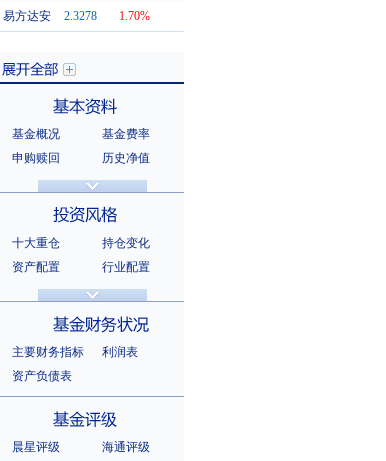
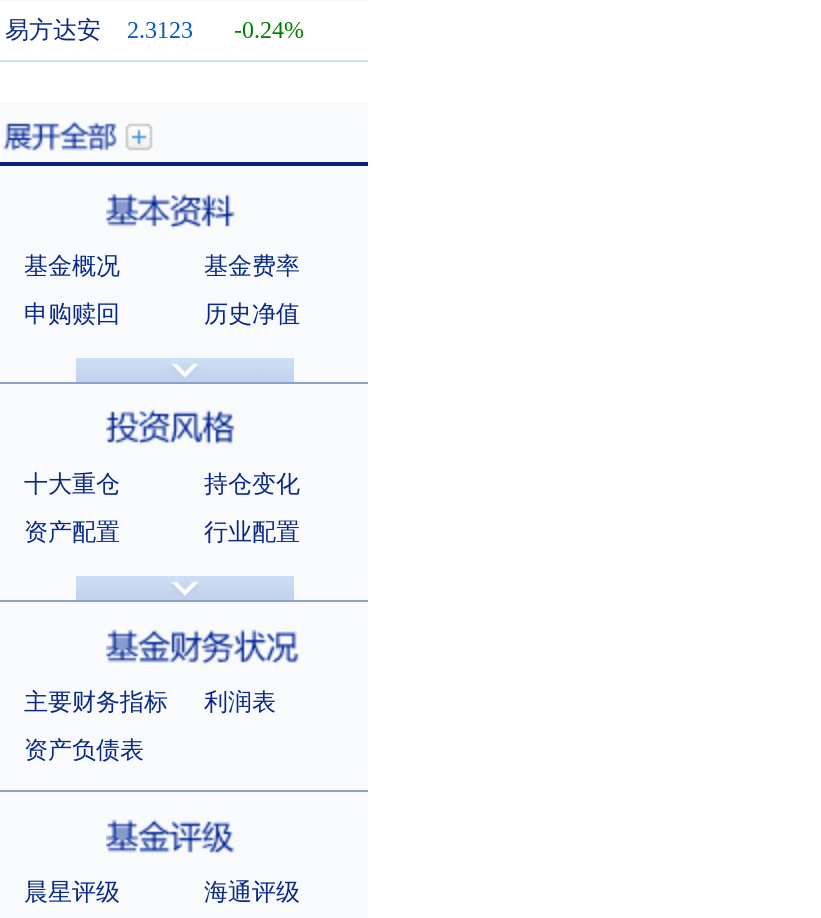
[63,9,96,23] 2.3278 -> [127,16,193,44] 2.3123
[119,9,150,23] 1.70% -> [234,16,304,44] -0.24%

